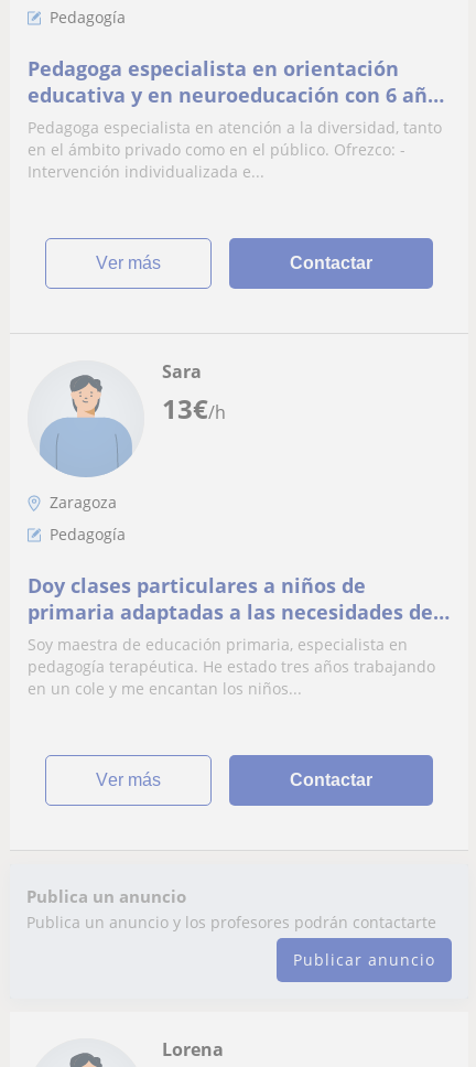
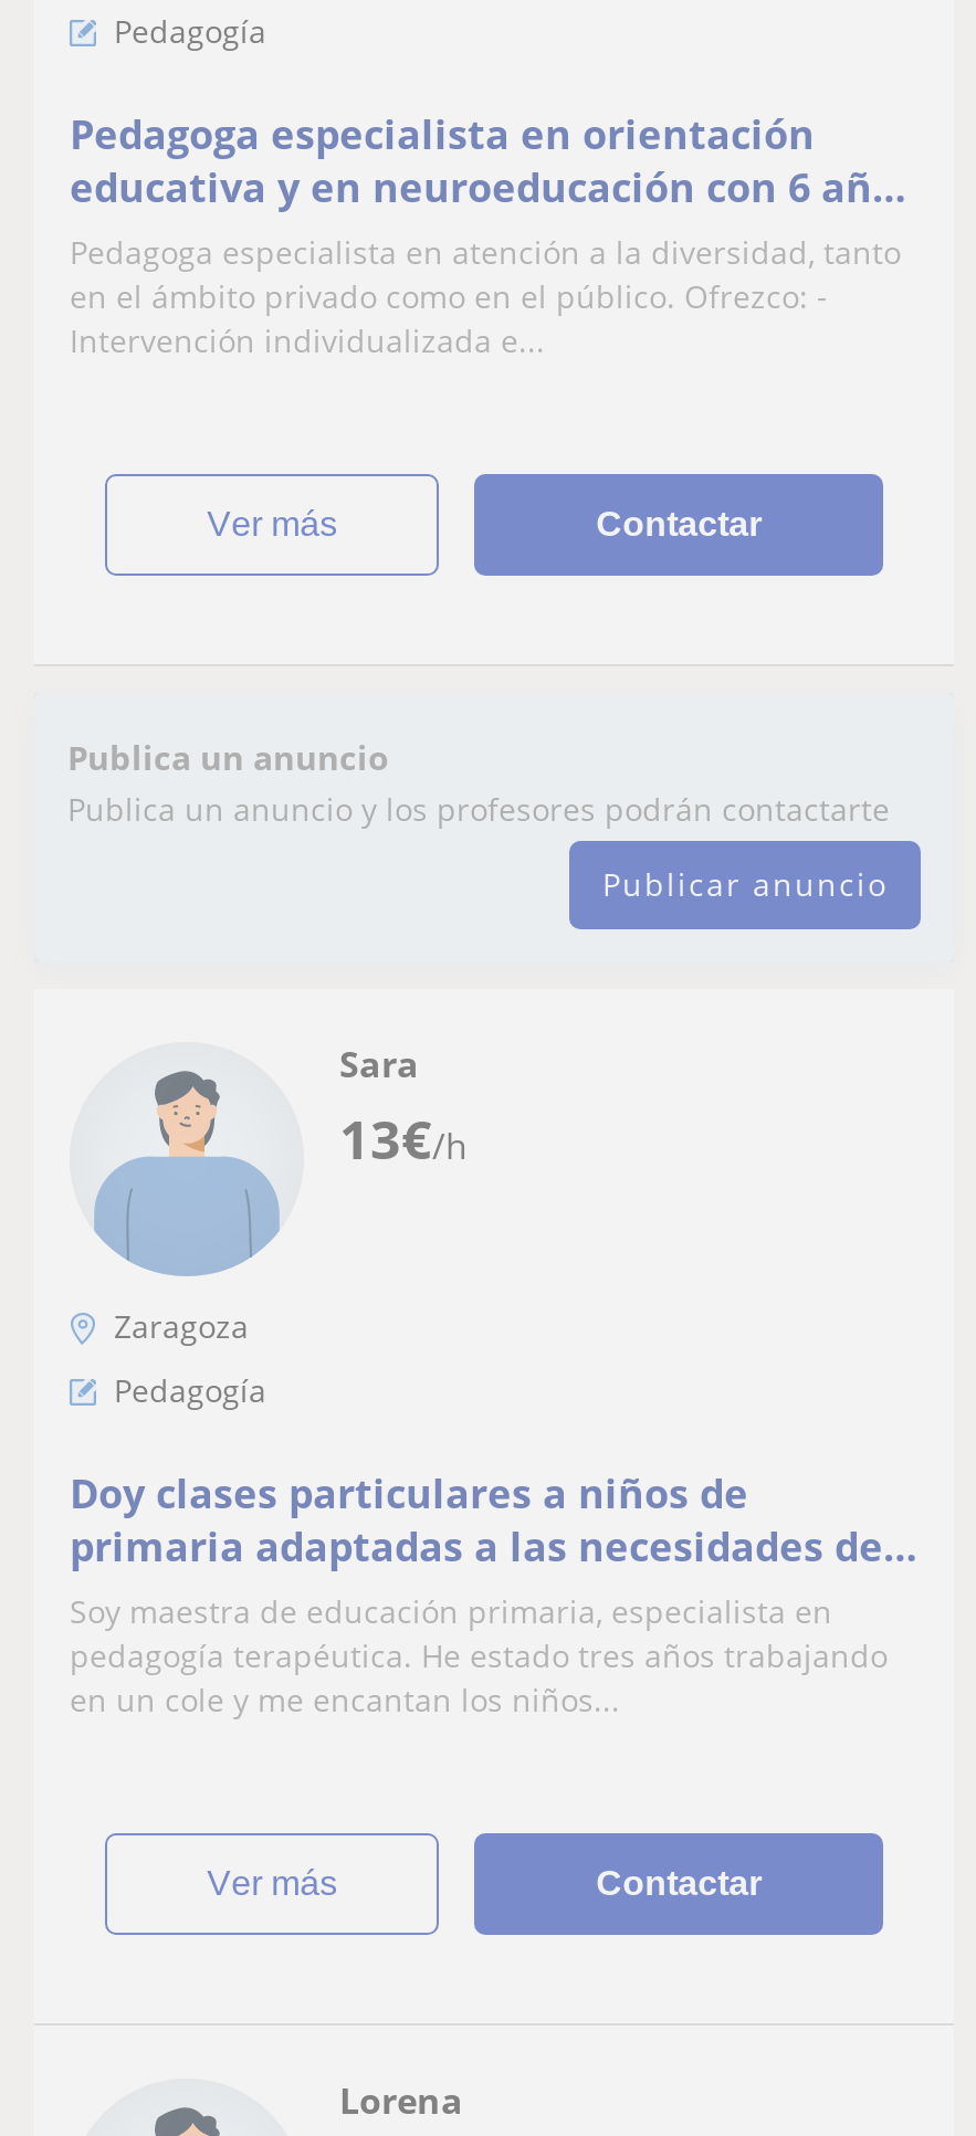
moved [28,359,435,789] -> [70,1040,888,1902]: [image] | 13€/h | Sara | ... | ver más | Contactar
moved [26,885,436,970] -> [67,735,890,905]: Publica un anuncio | Publica un anuncio y los profesores podrán contactarte | Publicar anuncio

